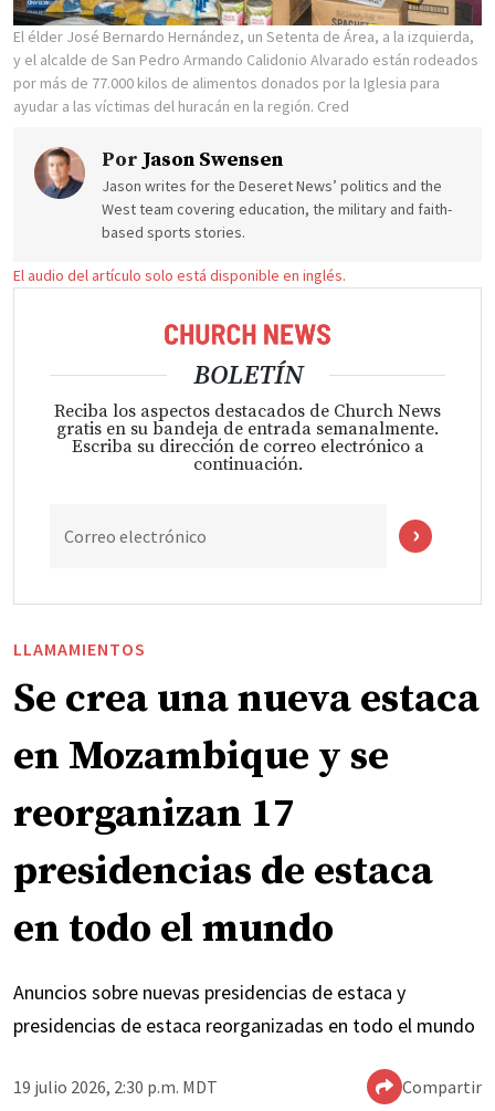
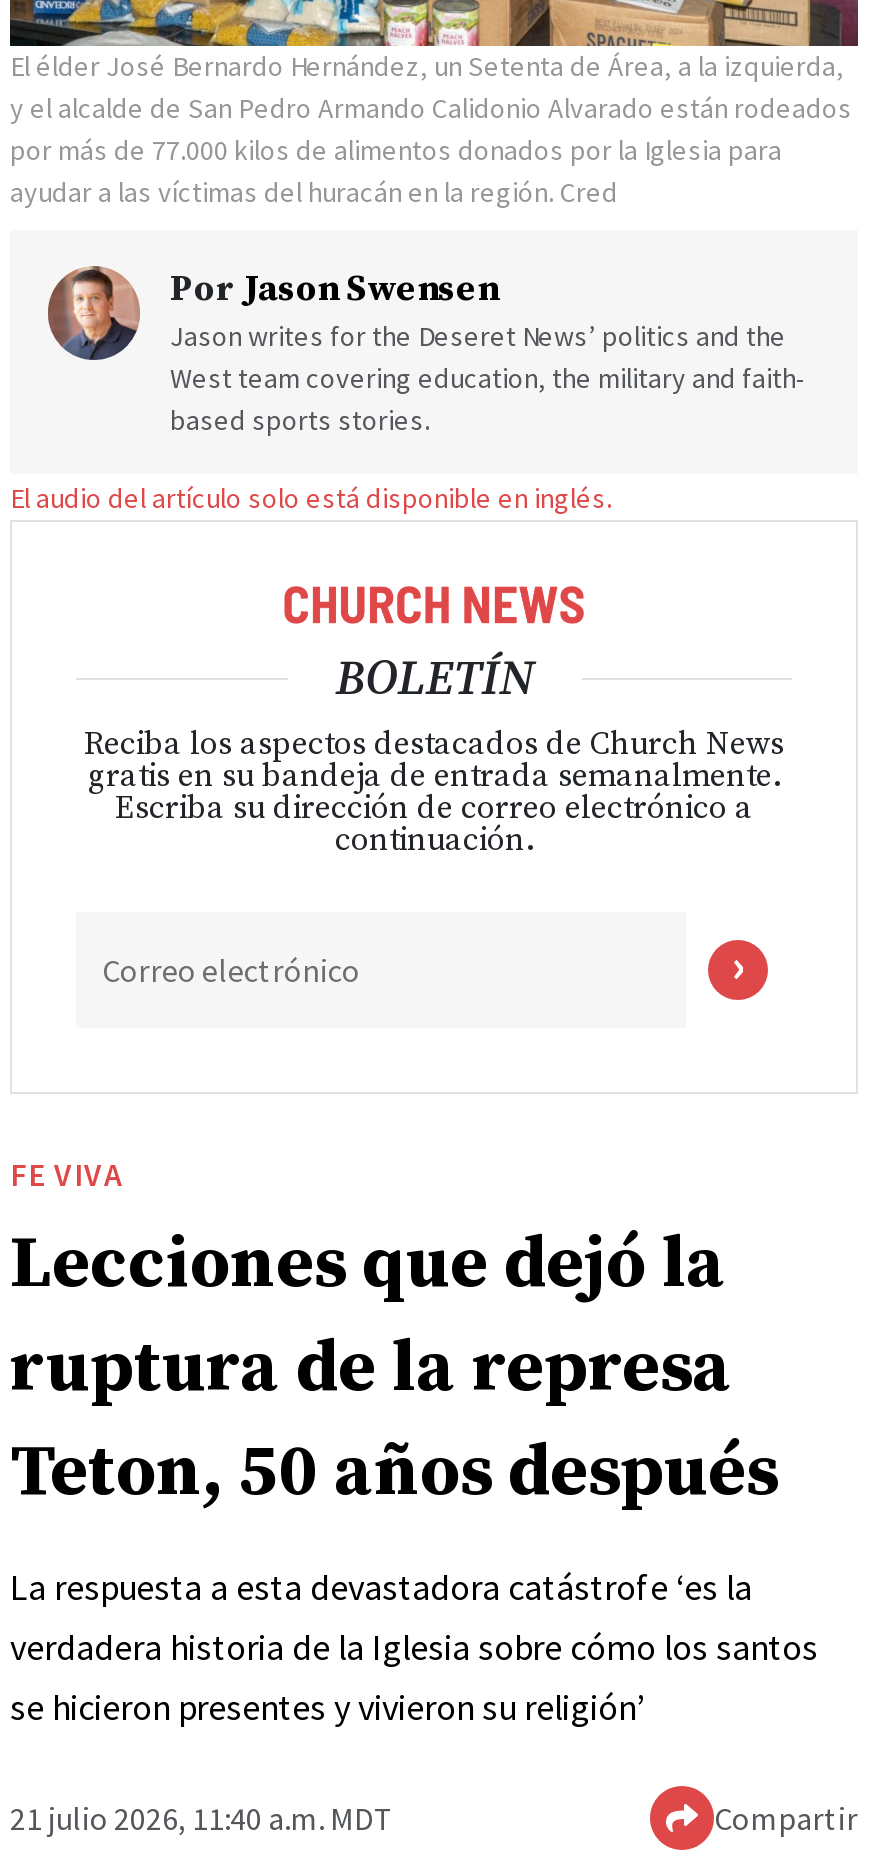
[13,638,480,954] LLAMAMIENTOS | Se crea una nueva estaca | en Mozambique y se | reorganizan 17 | presidencias de estaca | en todo el mundo -> [10,1154,778,1518] FE VIVA | Lecciones que dejó la | ruptura de la represa | Teton, 50 años después
[13,980,475,1038] Anuncios sobre nuevas presidencias de estaca y | presidencias de estaca reorganizadas en todo el mundo -> [10,1564,818,1730] La respuesta a esta devastadora catástrofe ‘es la | verdadera historia de la Iglesia sobre cómo los santos | se hicieron presentes y vivieron su religión’
[13,1076,218,1098] 19 julio 2026, 2:30 p.m. MDT -> [10,1798,394,1838] 21 julio 2026, 11:40 a.m. MDT

